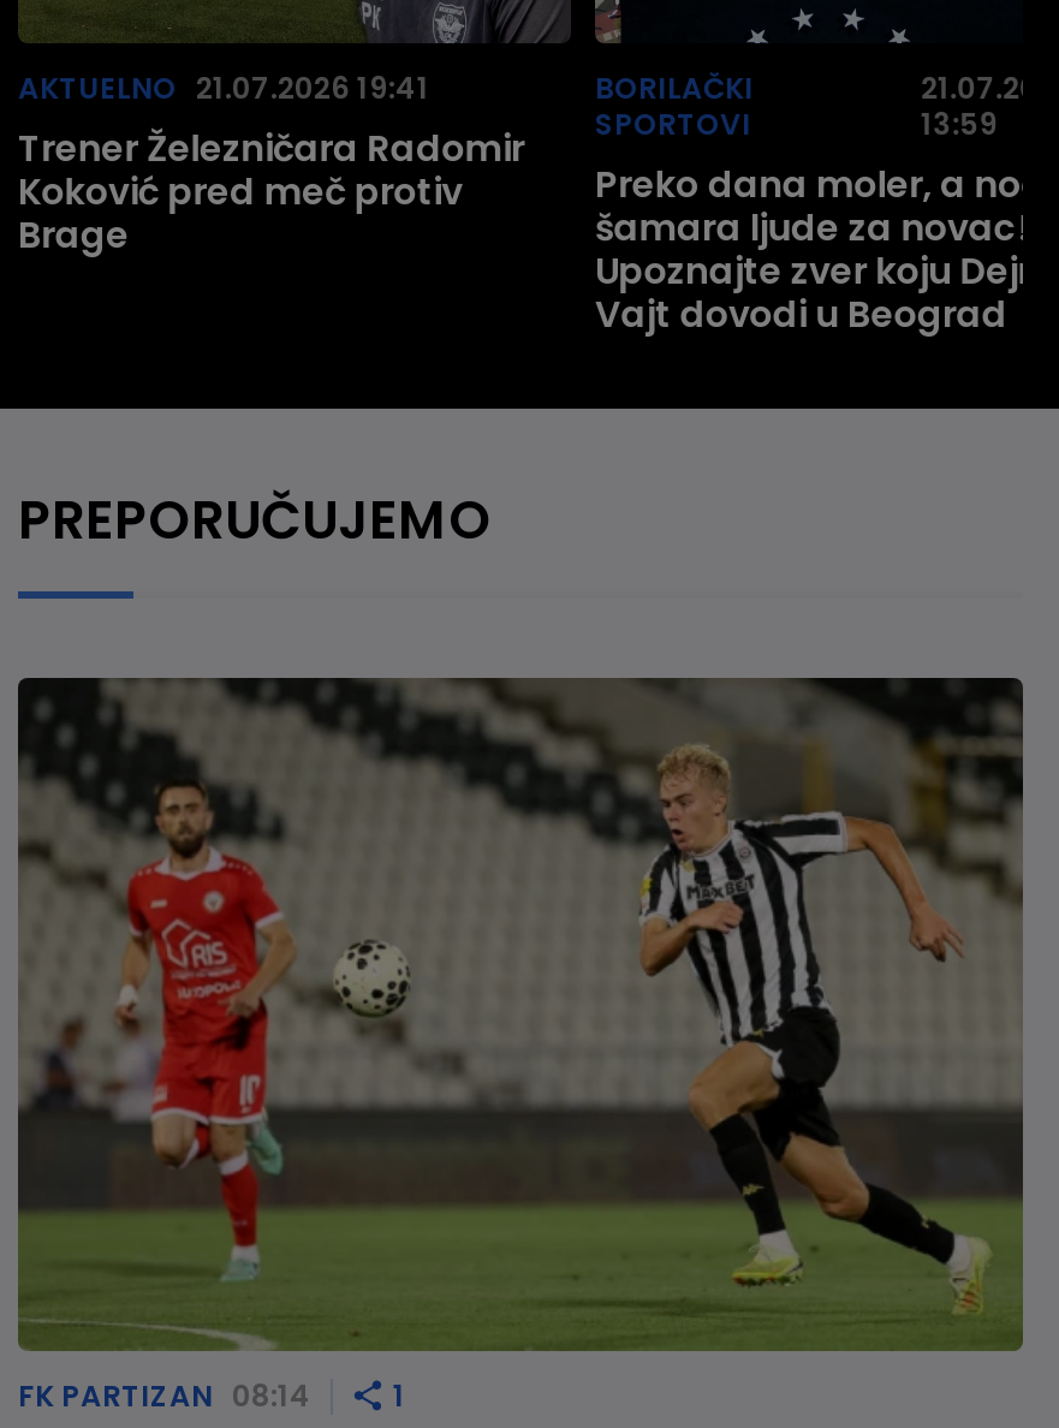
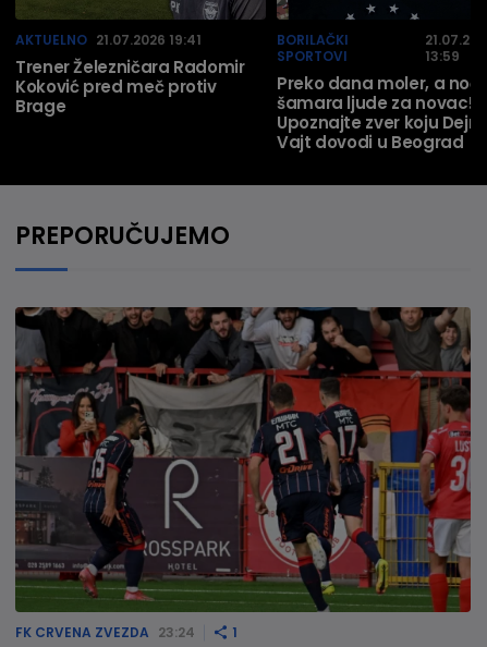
[16,676,1025,1416] [image] | FK PARTIZAN 08:14 -> [14,306,472,642] [image] | FK CRVENA ZVEZDA 23:24

